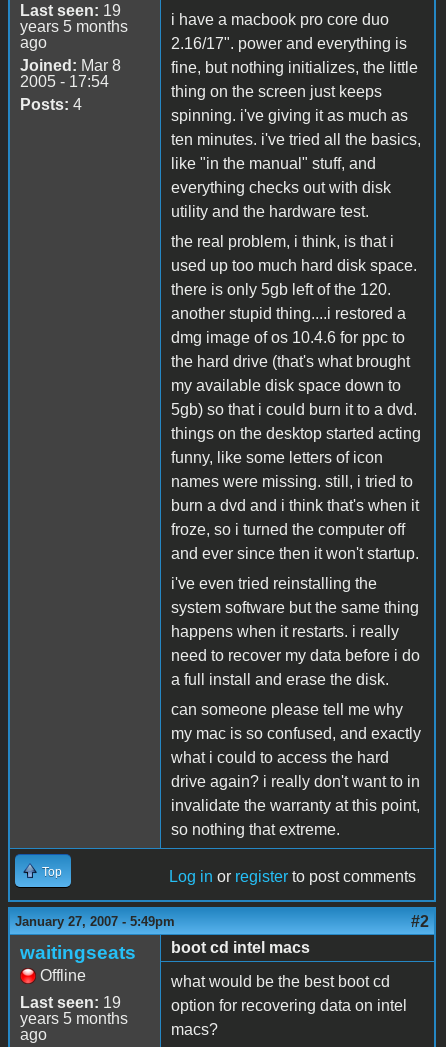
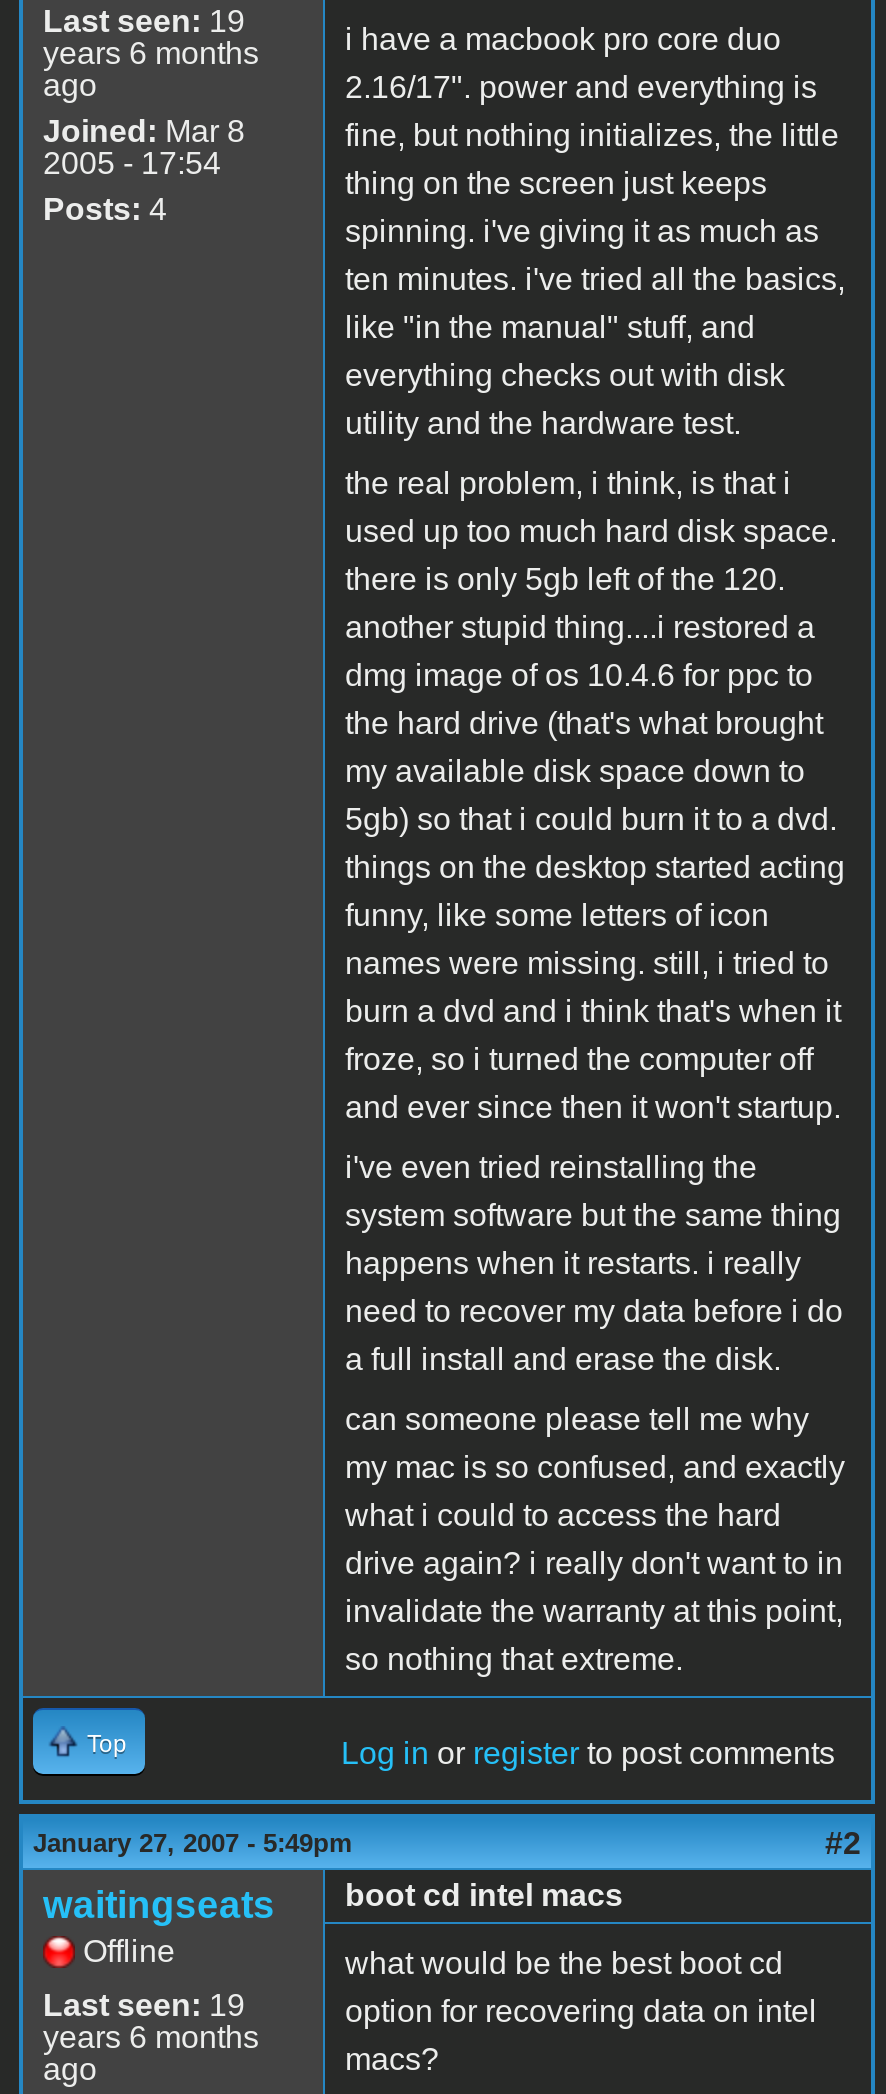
[20,18,128,35] years 5 months -> [43,36,259,70] years 6 months
[20,1010,128,1027] years 5 months -> [43,2020,259,2054] years 6 months

